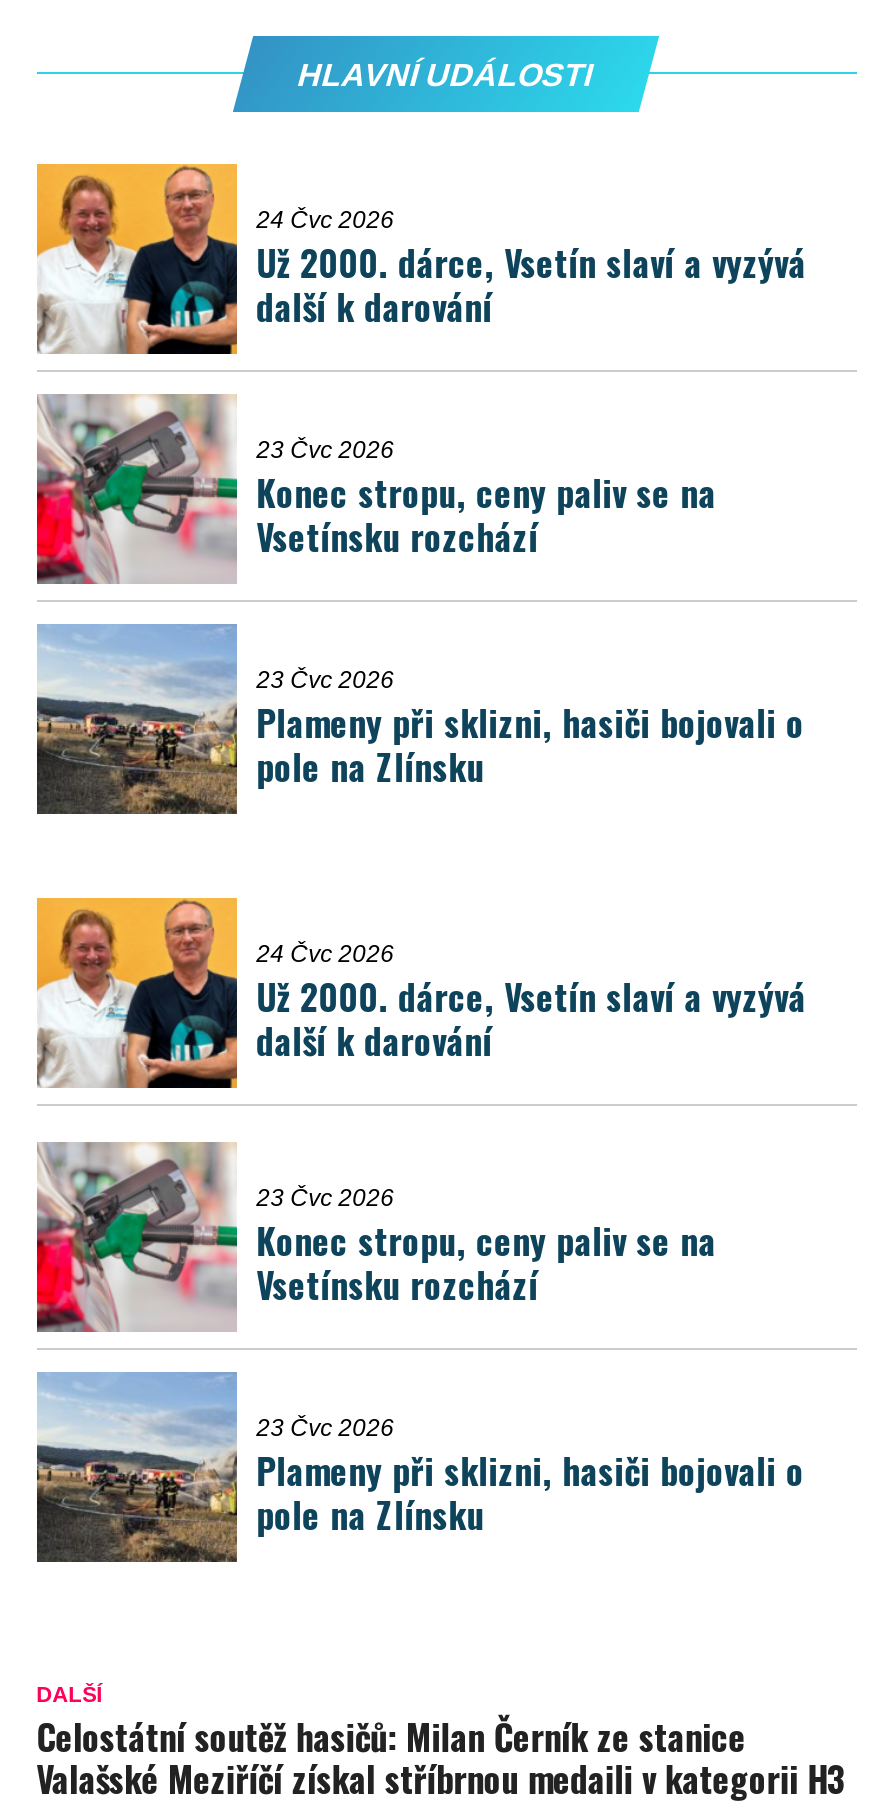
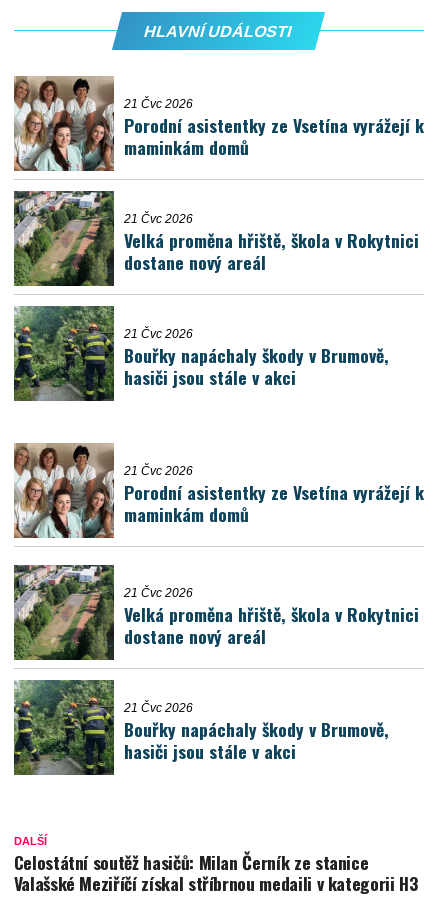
[35,162,806,356] [image] | Už 2000. dárce, Vsetín slaví a vyzývá | další k darování -> [13,76,424,172] [image] | Porodní asistentky ze Vsetína vyrážejí k | maminkám domů
[256,207,394,235] 24 Čvc 2026 -> [124,97,193,111] 21 Čvc 2026
[35,394,716,586] [image] | Konec stropu, ceny paliv se na | Vsetínsku rozchází -> [13,190,419,287] [image] | Velká proměna hřiště, škola v Rokytnici | dostane nový areál
[256,437,394,465] 23 Čvc 2026 -> [124,212,193,226] 21 Čvc 2026
[35,622,804,814] [image] | Plameny při sklizni, hasiči bojovali o | pole na Zlínsku -> [13,305,389,401] [image] | Bouřky napáchaly škody v Brumově, | hasiči jsou stále v akci
[256,667,394,695] 23 Čvc 2026 -> [124,327,193,341] 21 Čvc 2026
[35,896,806,1090] [image] | Už 2000. dárce, Vsetín slaví a vyzývá | další k darování -> [13,443,424,539] [image] | Porodní asistentky ze Vsetína vyrážejí k | maminkám domů
[256,941,394,969] 24 Čvc 2026 -> [124,464,193,478] 21 Čvc 2026
[35,1142,716,1334] [image] | Konec stropu, ceny paliv se na | Vsetínsku rozchází -> [13,564,419,661] [image] | Velká proměna hřiště, škola v Rokytnici | dostane nový areál
[256,1185,394,1213] 23 Čvc 2026 -> [124,586,193,600] 21 Čvc 2026
[35,1370,804,1562] [image] | Plameny při sklizni, hasiči bojovali o | pole na Zlínsku -> [13,679,389,775] [image] | Bouřky napáchaly škody v Brumově, | hasiči jsou stále v akci
[256,1415,394,1443] 23 Čvc 2026 -> [124,701,193,715] 21 Čvc 2026

